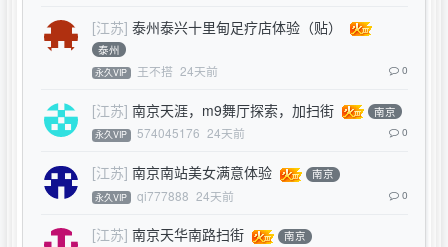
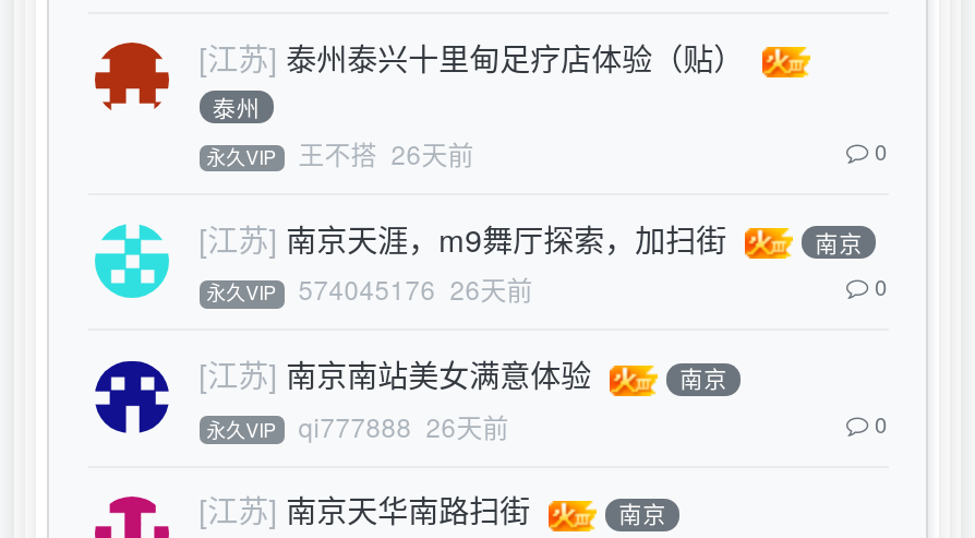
[95,62,218,79] 永久VIP 王不搭 24天前 -> [207,134,474,171] 永久VIP 王不搭 26天前
[95,124,245,141] 永久VIP 574045176 24天前 -> [207,270,533,308] 永久VIP 574045176 26天前
[95,187,234,204] 永久VIP qi777888 24天前 -> [207,406,509,443] 永久VIP qi777888 26天前

